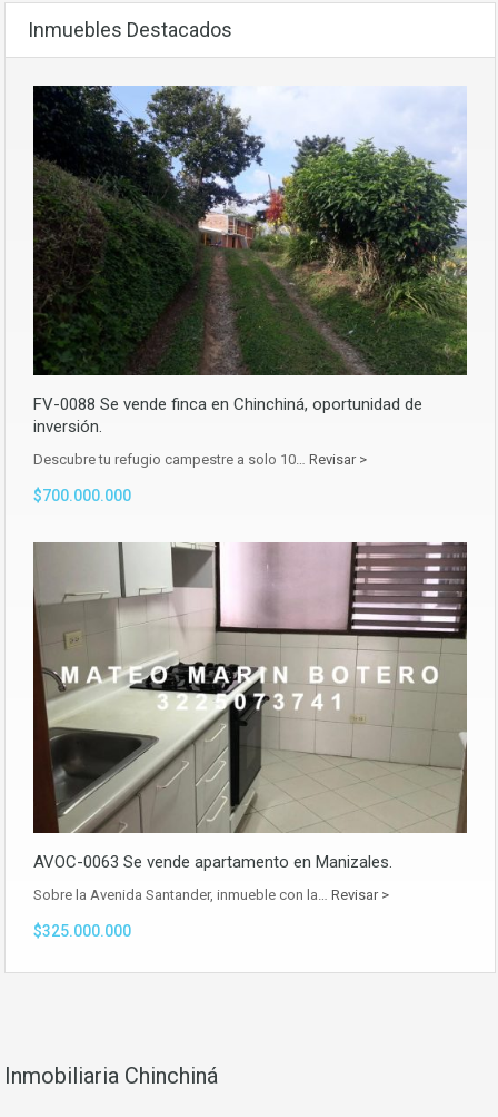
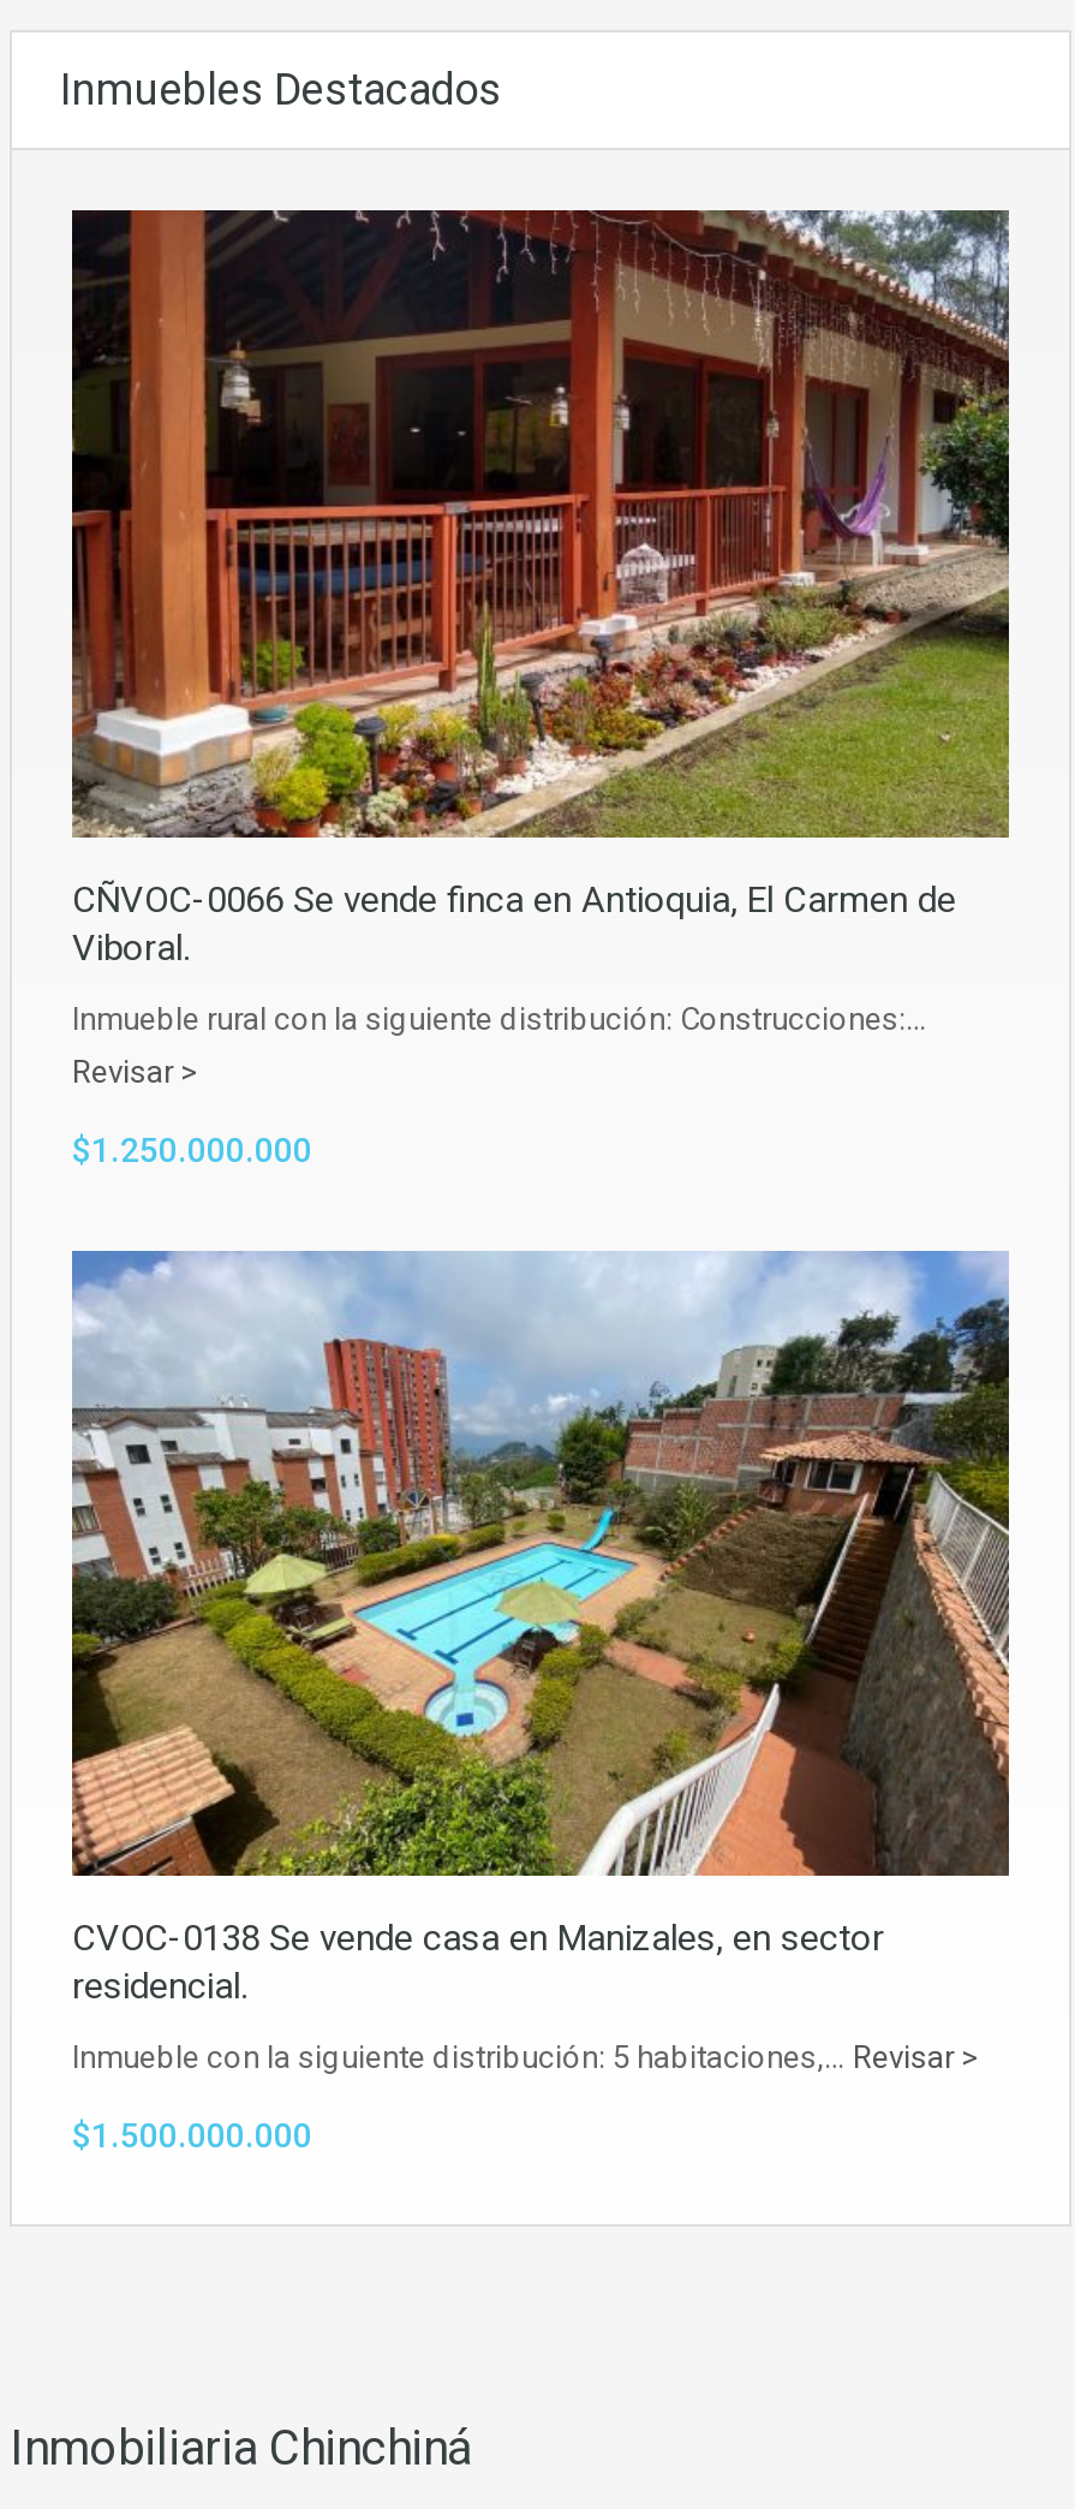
[32,85,467,505] [image] | FV-0088 Se vende finca en Chinchiná, oportunidad de | inversión. | Descubre tu refugio campestre a solo 10… Revisar > | $700.000.000 -> [70,207,1011,1169] [image] | CÑVOC-0066 Se vende finca en Antioquia, El Carmen de | Viboral. | Inmueble rural con la siguiente distribución: Construcciones:… | Revisar > | $1.250.000.000
[32,541,467,940] [image] | AVOC-0063 Se vende apartamento en Manizales. | Sobre la Avenida Santander, inmueble con la… Revisar > | $325.000.000 -> [70,1247,1009,2156] [image] | CVOC-0138 Se vende casa en Manizales, en sector | residencial. | Inmueble con la siguiente distribución: 5 habitaciones,… Revisar > | $1.500.000.000

